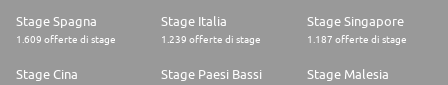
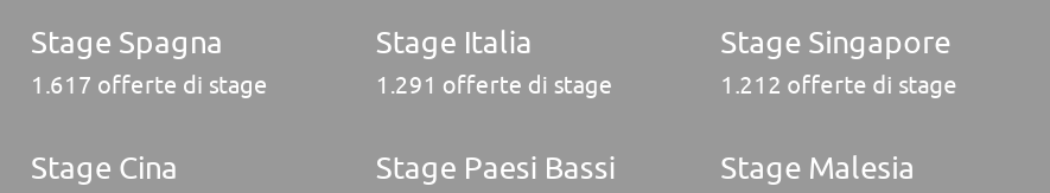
[16,33,116,45] 1.609 offerte di stage -> [31,70,268,99] 1.617 offerte di stage
[161,33,261,45] 1.239 offerte di stage -> [376,70,613,99] 1.291 offerte di stage
[307,33,407,45] 1.187 offerte di stage -> [721,70,958,99] 1.212 offerte di stage

